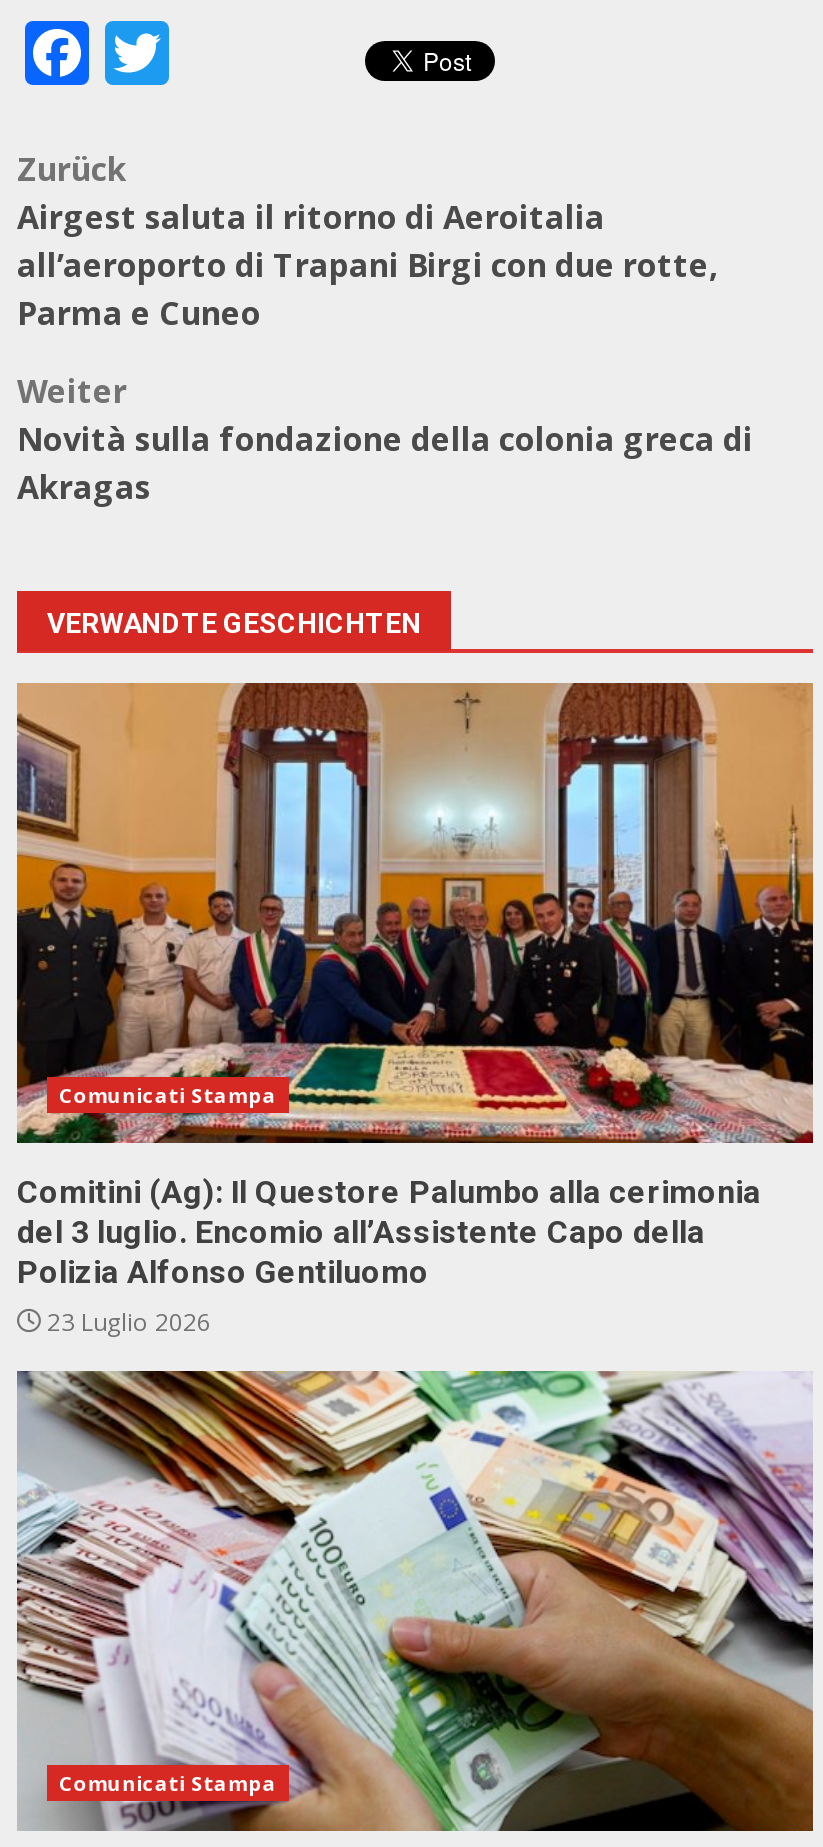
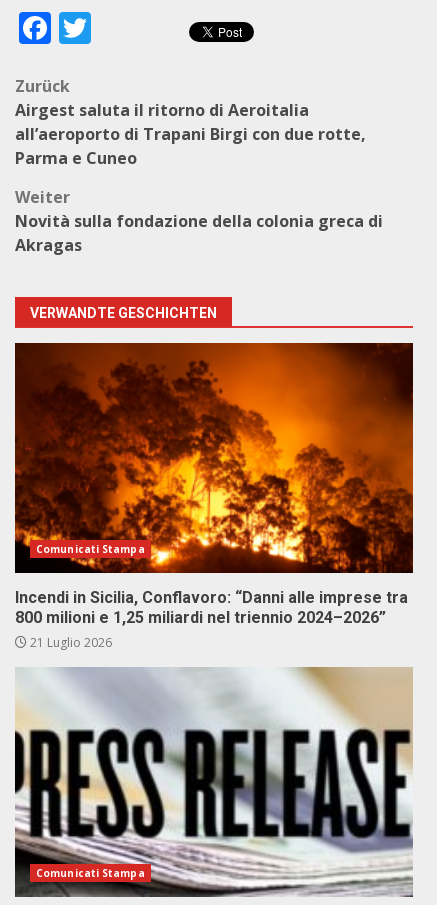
[15,681,815,1339] [image] | Comitini (Ag): Il Questore Palumbo alla cerimonia | del 3 luglio. Encomio all’Assistente Capo della | Polizia Alfonso Gentiluomo | 23 Luglio 2026 -> [14,342,414,651] [image] | Incendi in Sicilia, Conflavoro: “Danni alle imprese tra | 800 milioni e 1,25 miliardi nel triennio 2024–2026” | 21 Luglio 2026
[15,1369,815,1833] [image] -> [14,667,413,898] [image]

